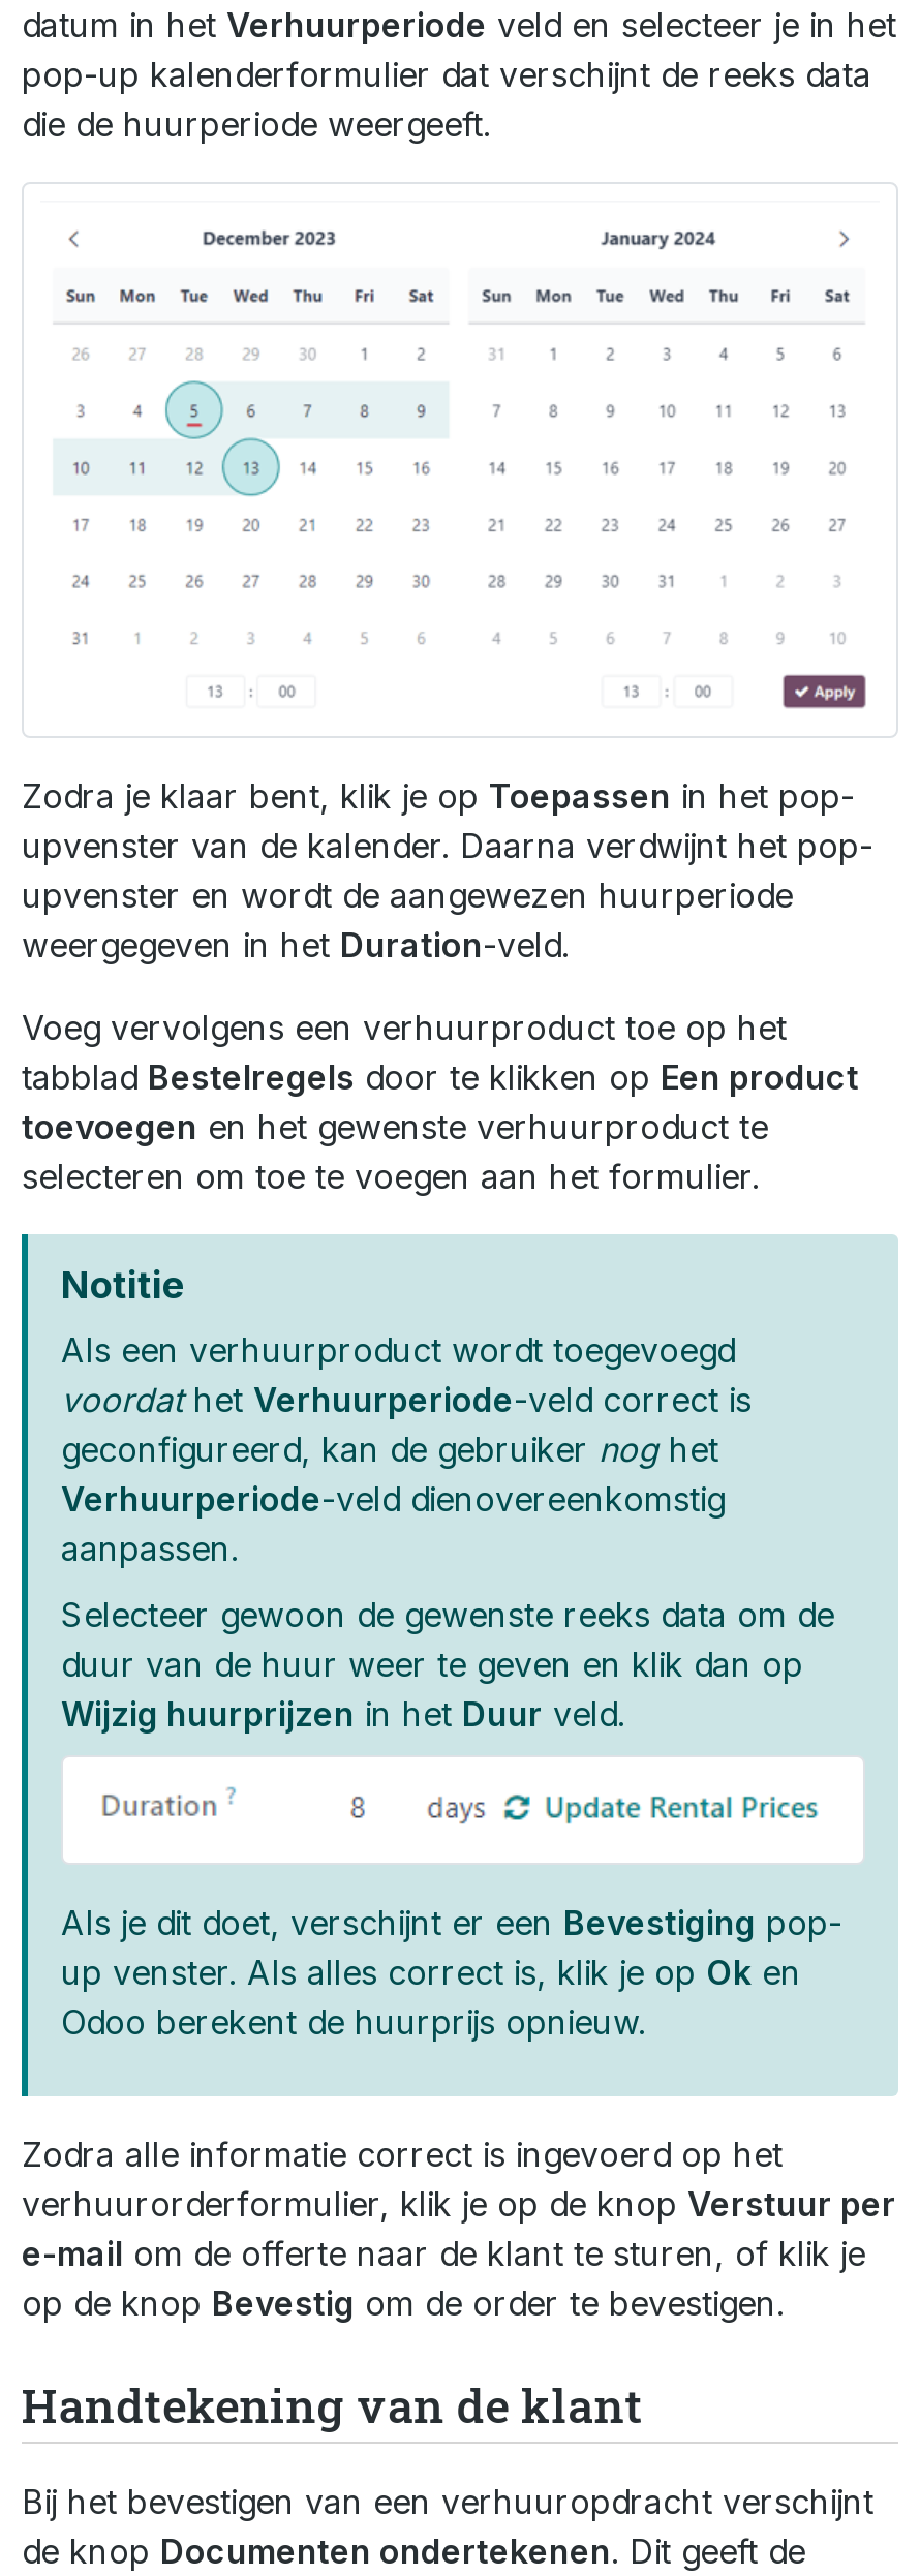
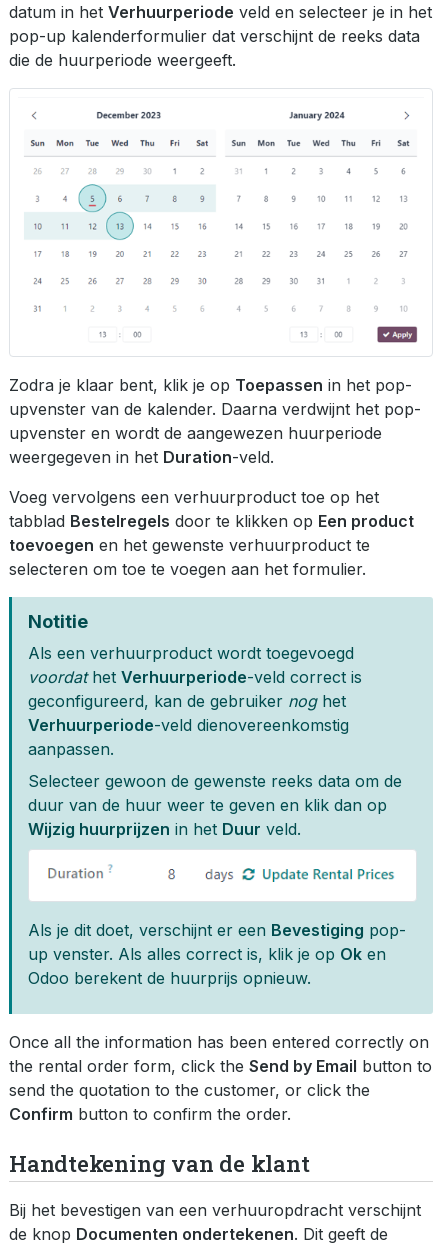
[22,2133,896,2324] Zodra alle informatie correct is ingevoerd op het | verhuurorderformulier, klik je op de knop Verstuur per | e-mail om de offerte naar de klant te sturen, of klik je | op de knop Bevestig om de order te bevestigen. -> [9,1032,432,1124] Once all the information has been entered correctly on | the rental order form, click the Send by Email button to | send the quotation to the customer, or click the | Confirm button to confirm the order.

